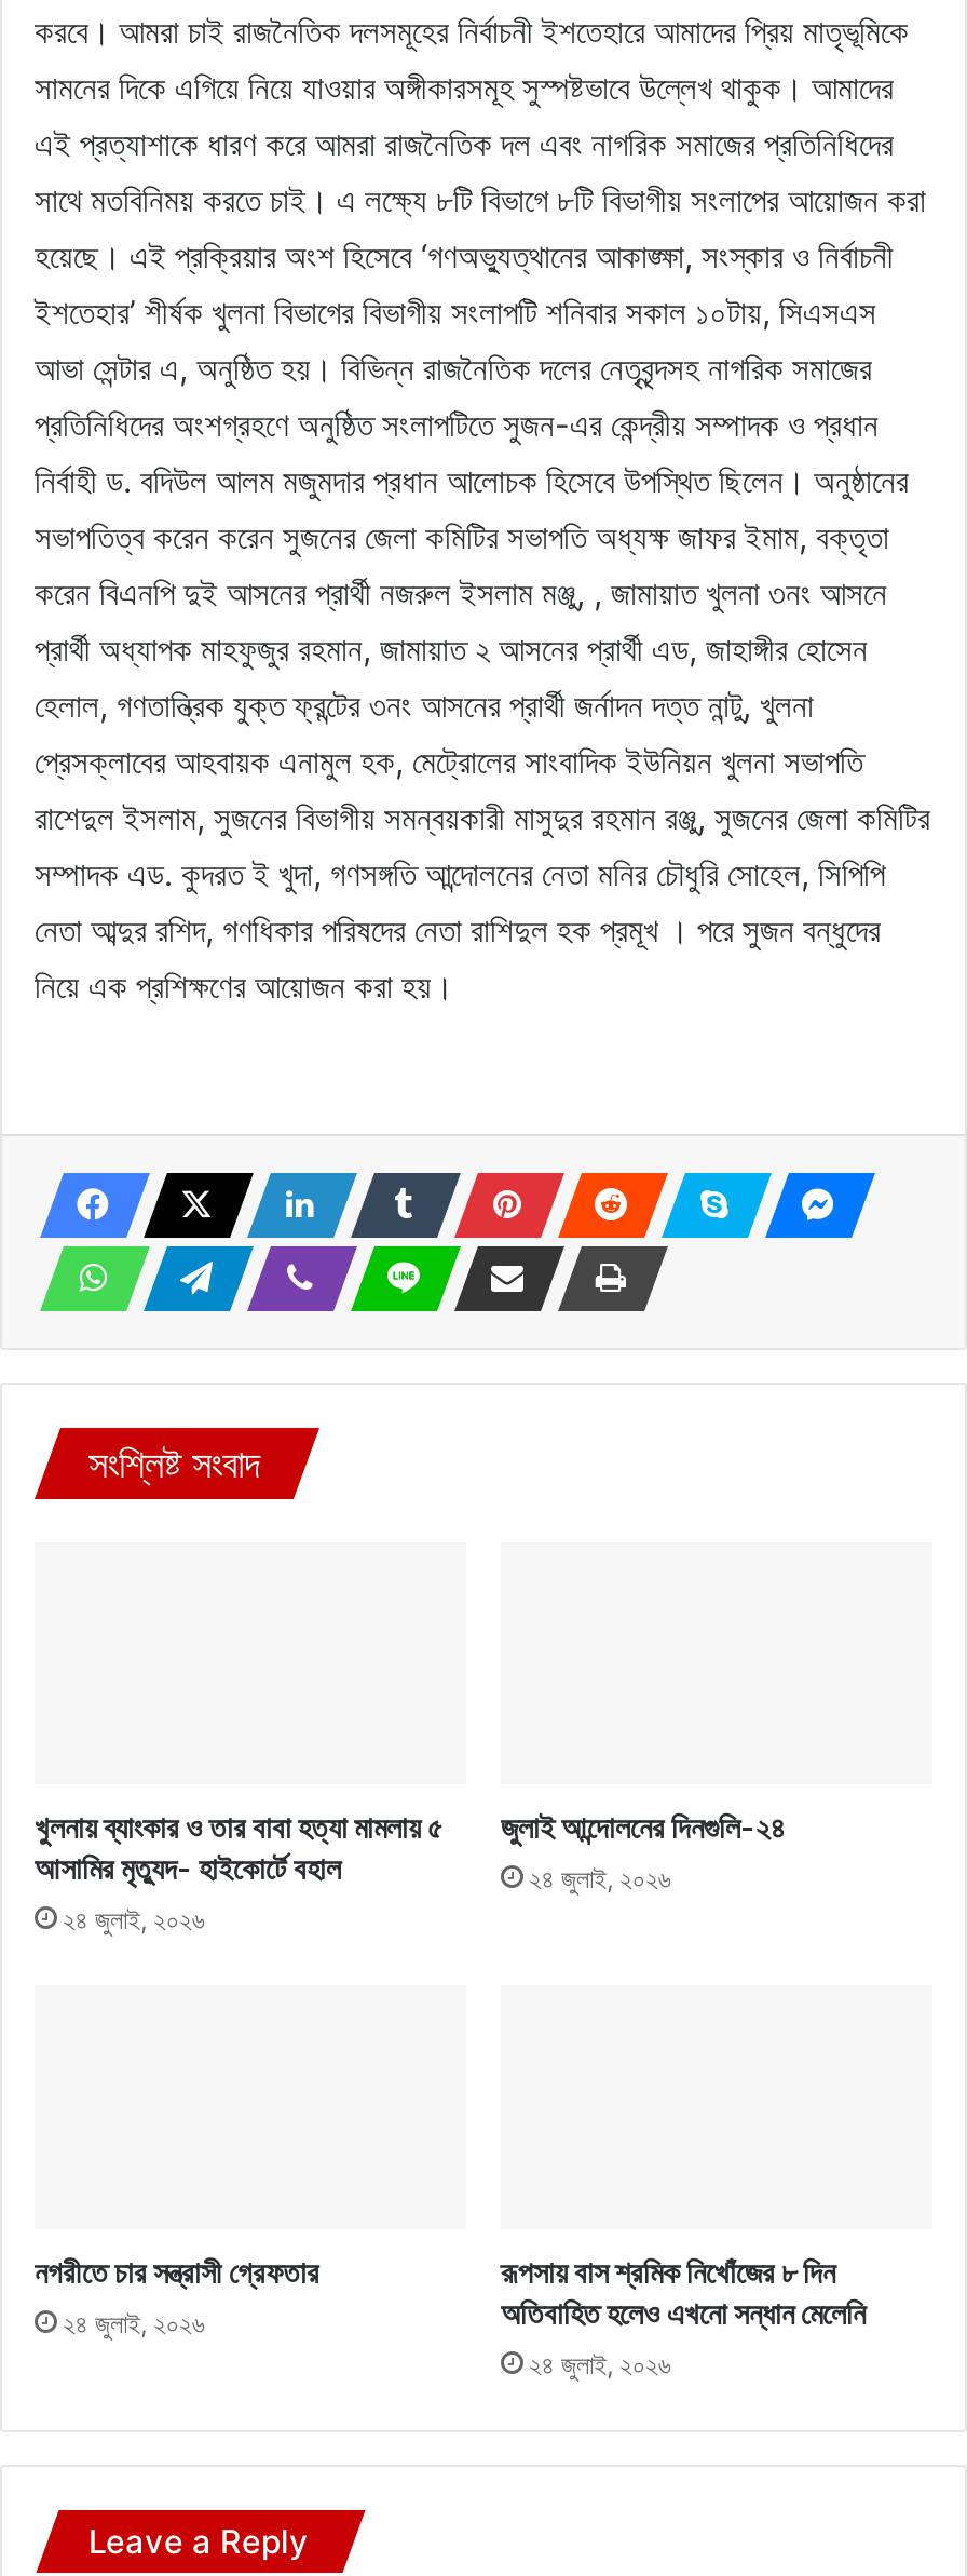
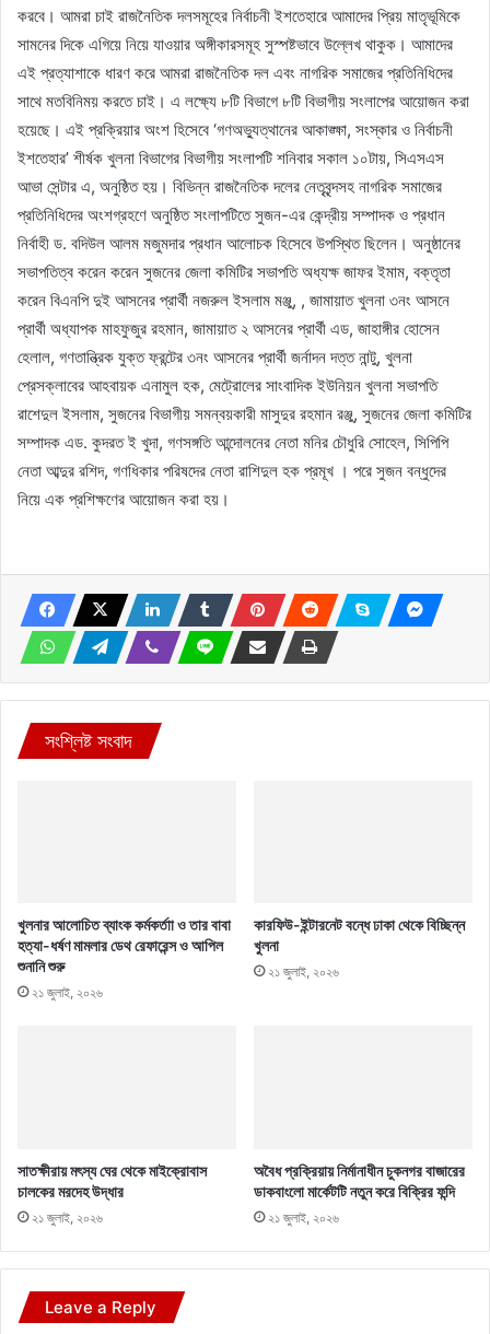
[35,1809,442,1887] খুলনায় ব্যাংকার ও তার বাবা হত্যা মামলায় ৫ | আসামির মৃত্যুদ- হাইকোর্টে বহাল -> [17,916,231,976] খুলনার আলোচিত ব্যাংক কর্মকর্তাা ও তার বাবা | হত্যা-ধর্ষণ মামলার ডেথ রেফারেন্স ও আপিল | শুনানি শুরু
[501,1809,786,1846] জুলাই আন্দোলনের দিনগুলি-২৪ -> [254,916,465,955] কারফিউ-ইন্টারনেট বন্ধে ঢাকা থেকে বিচ্ছিন্ন | খুলনা
[529,1863,671,1895] ২৪ জুলাই, ২০২৬ -> [268,964,339,980] ২১ জুলাই, ২০২৬
[63,1904,205,1936] ২৪ জুলাই, ২০২৬ -> [32,985,103,1001] ২১ জুলাই, ২০২৬
[35,2253,319,2290] নগরীতে চার সন্ত্রাসী গ্রেফতার -> [17,1161,207,1201] সাতক্ষীরায় মৎস্য ঘের থেকে মাইক্রোবাস | চালকের মরদেহ উদ্ধার
[501,2253,866,2331] রূপসায় বাস শ্রমিক নিখোঁজের ৮ দিন | অতিবাহিত হলেও এখনো সন্ধান মেলেনি -> [254,1161,465,1201] অবৈধ প্রক্রিয়ায় নির্মানাধীন চুকনগর বাজারের | ডাকবাংলো মার্কেটটি নতুন করে বিক্রির ফন্দি
[63,2307,205,2340] ২৪ জুলাই, ২০২৬ -> [32,1210,103,1226] ২১ জুলাই, ২০২৬
[529,2349,671,2381] ২৪ জুলাই, ২০২৬ -> [268,1210,339,1226] ২১ জুলাই, ২০২৬

